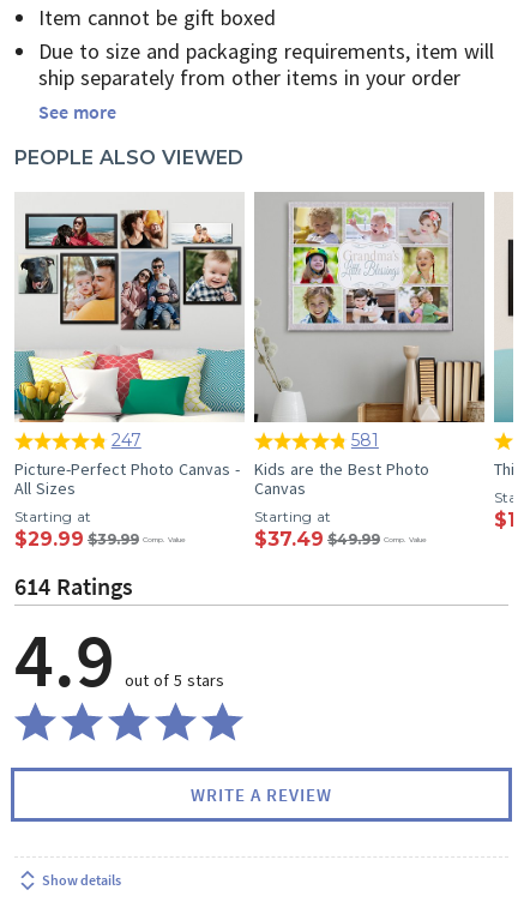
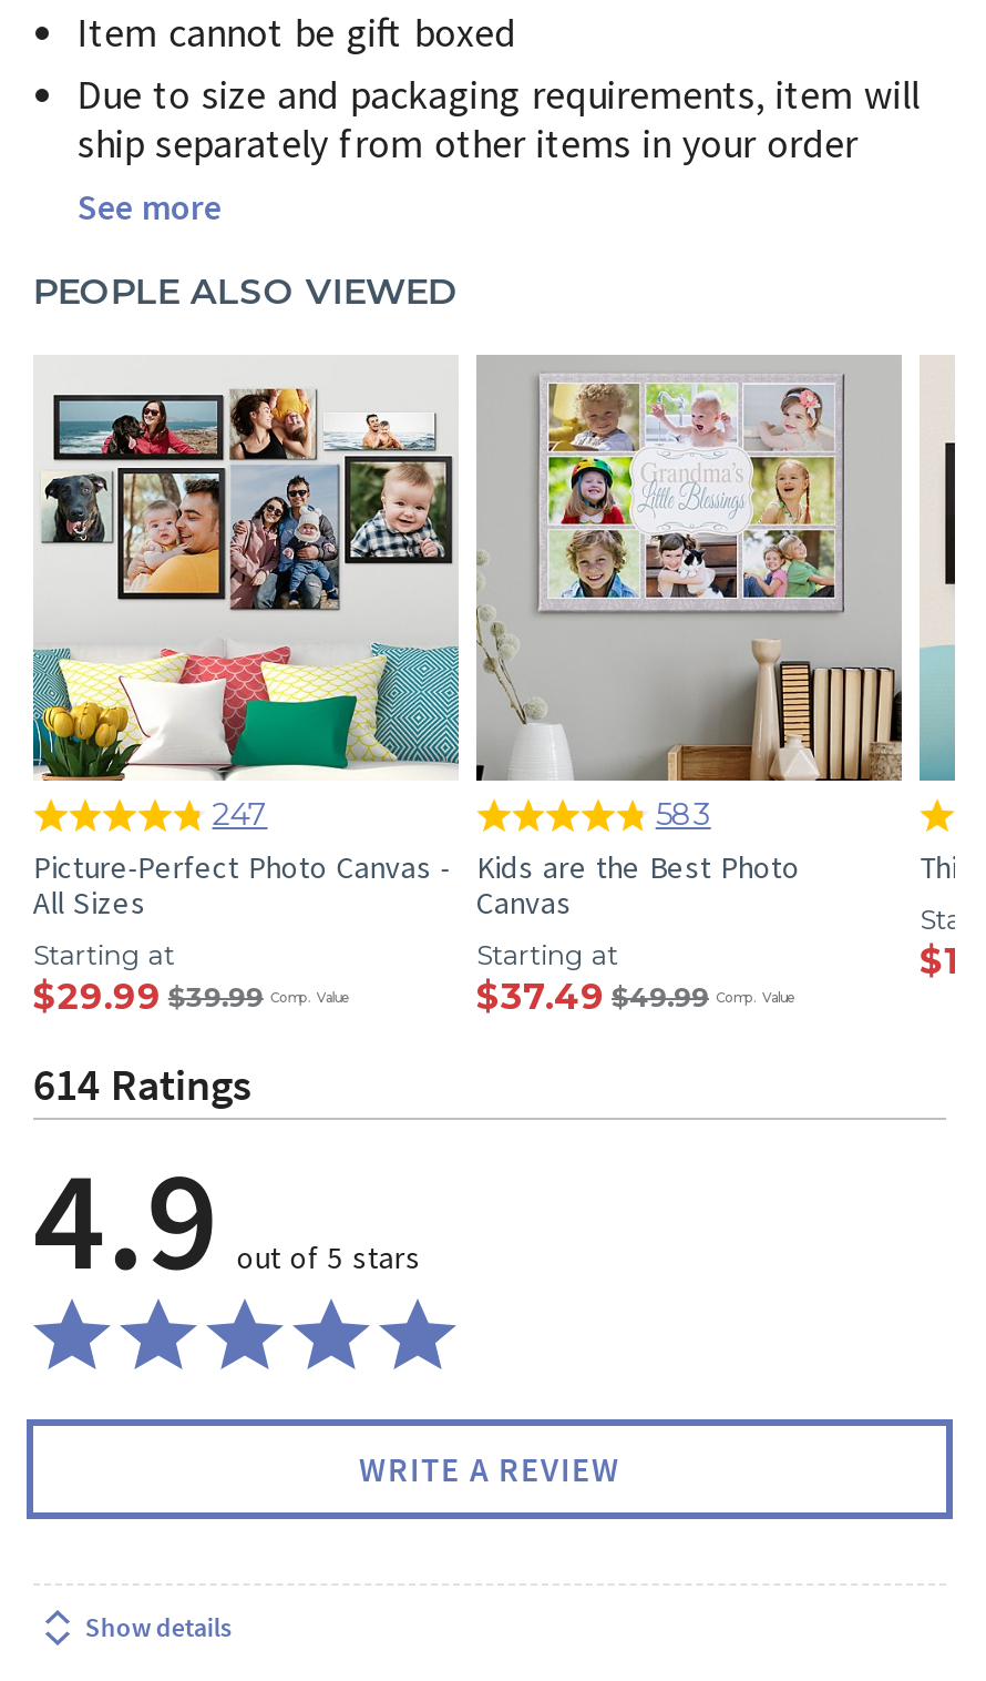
[351,429,379,451] 581 -> [655,793,711,833] 583

